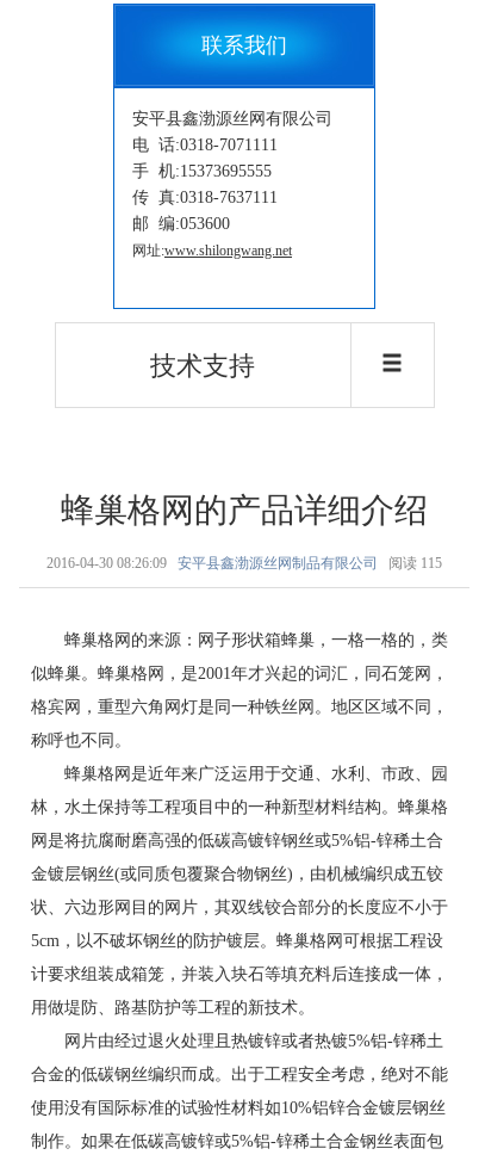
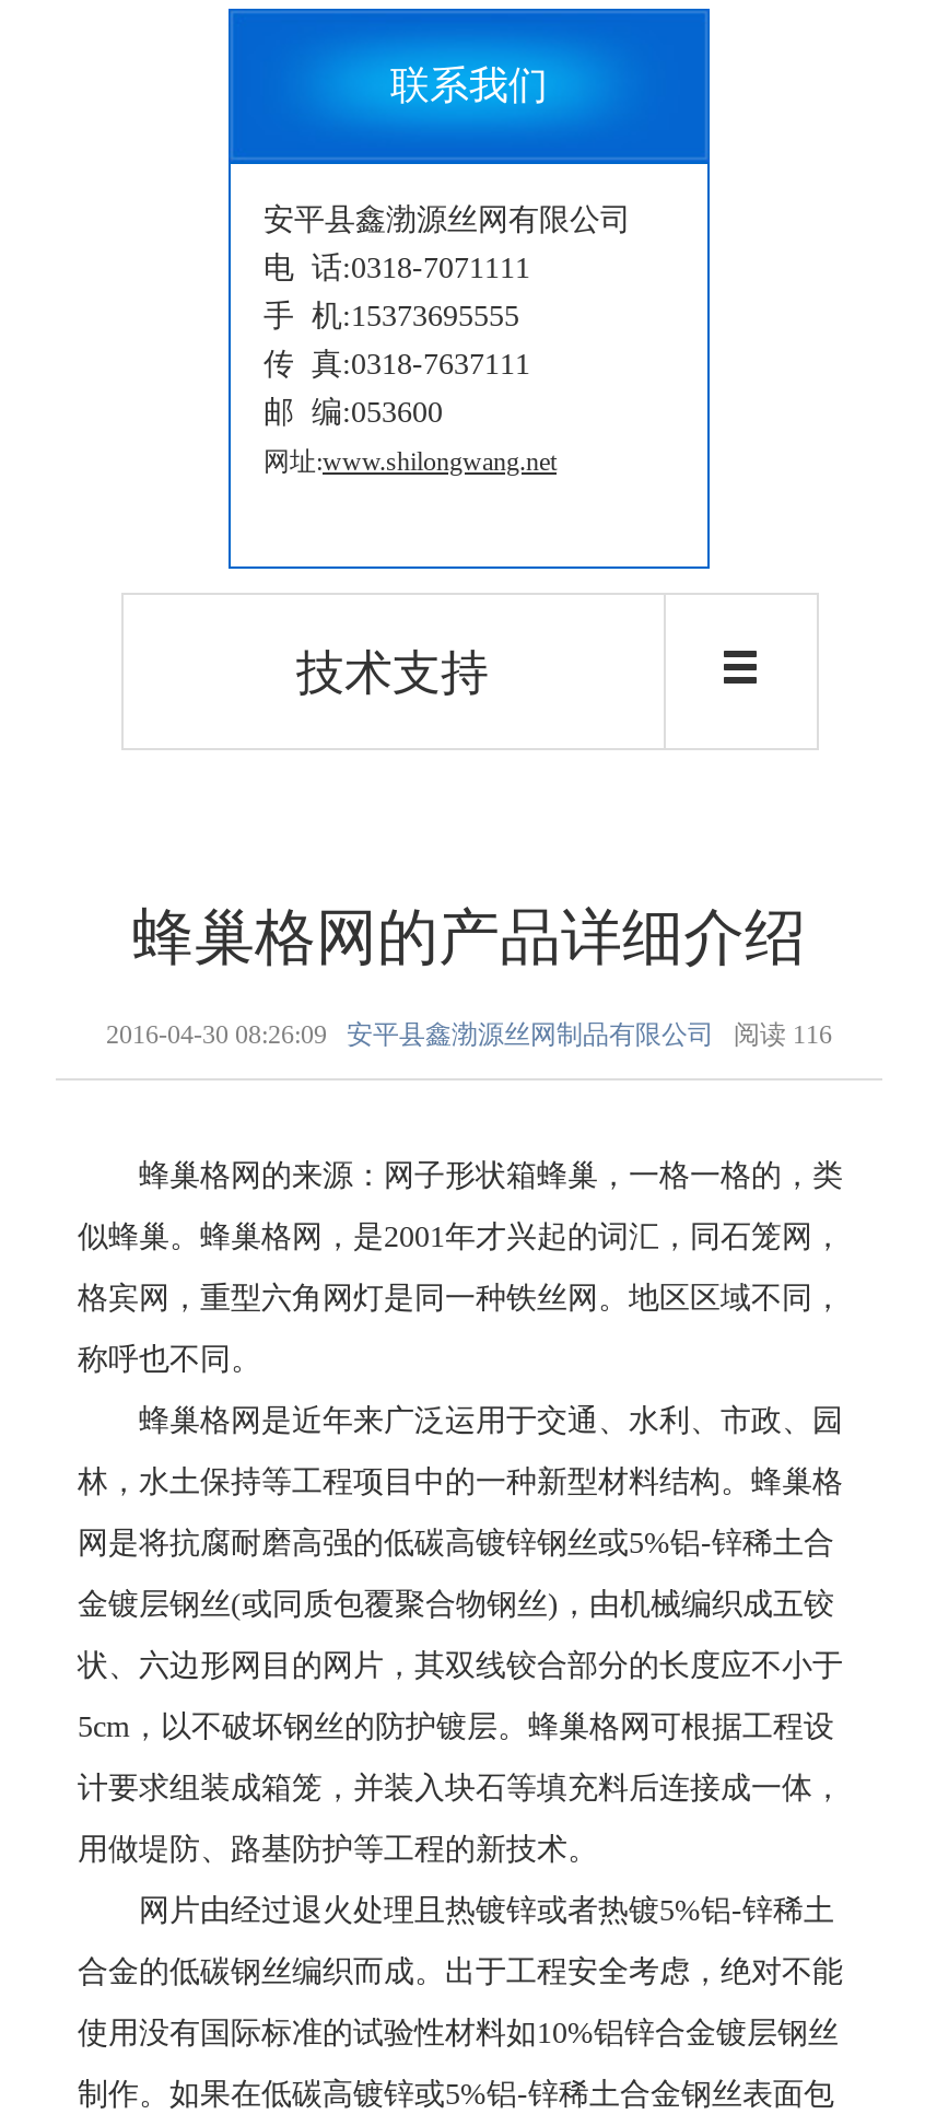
[46,555,442,572] 2016-04-30 08:26:09 安平县鑫渤源丝网制品有限公司 阅读115 -> [106,1019,832,1050] 2016-04-30 08:26:09 安平县鑫渤源丝网制品有限公司 阅读116

